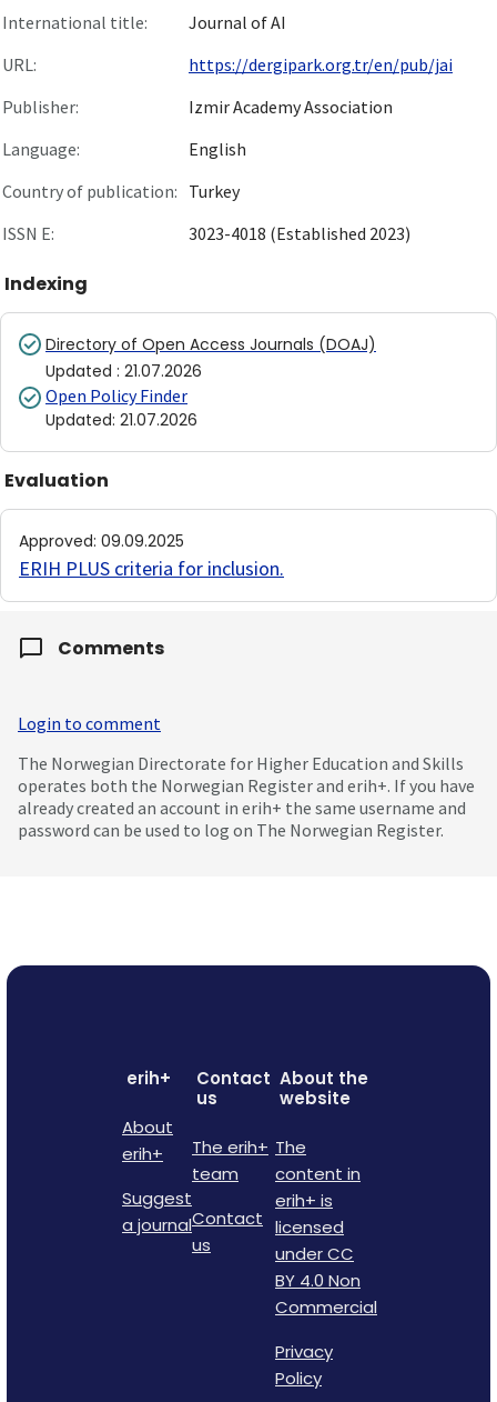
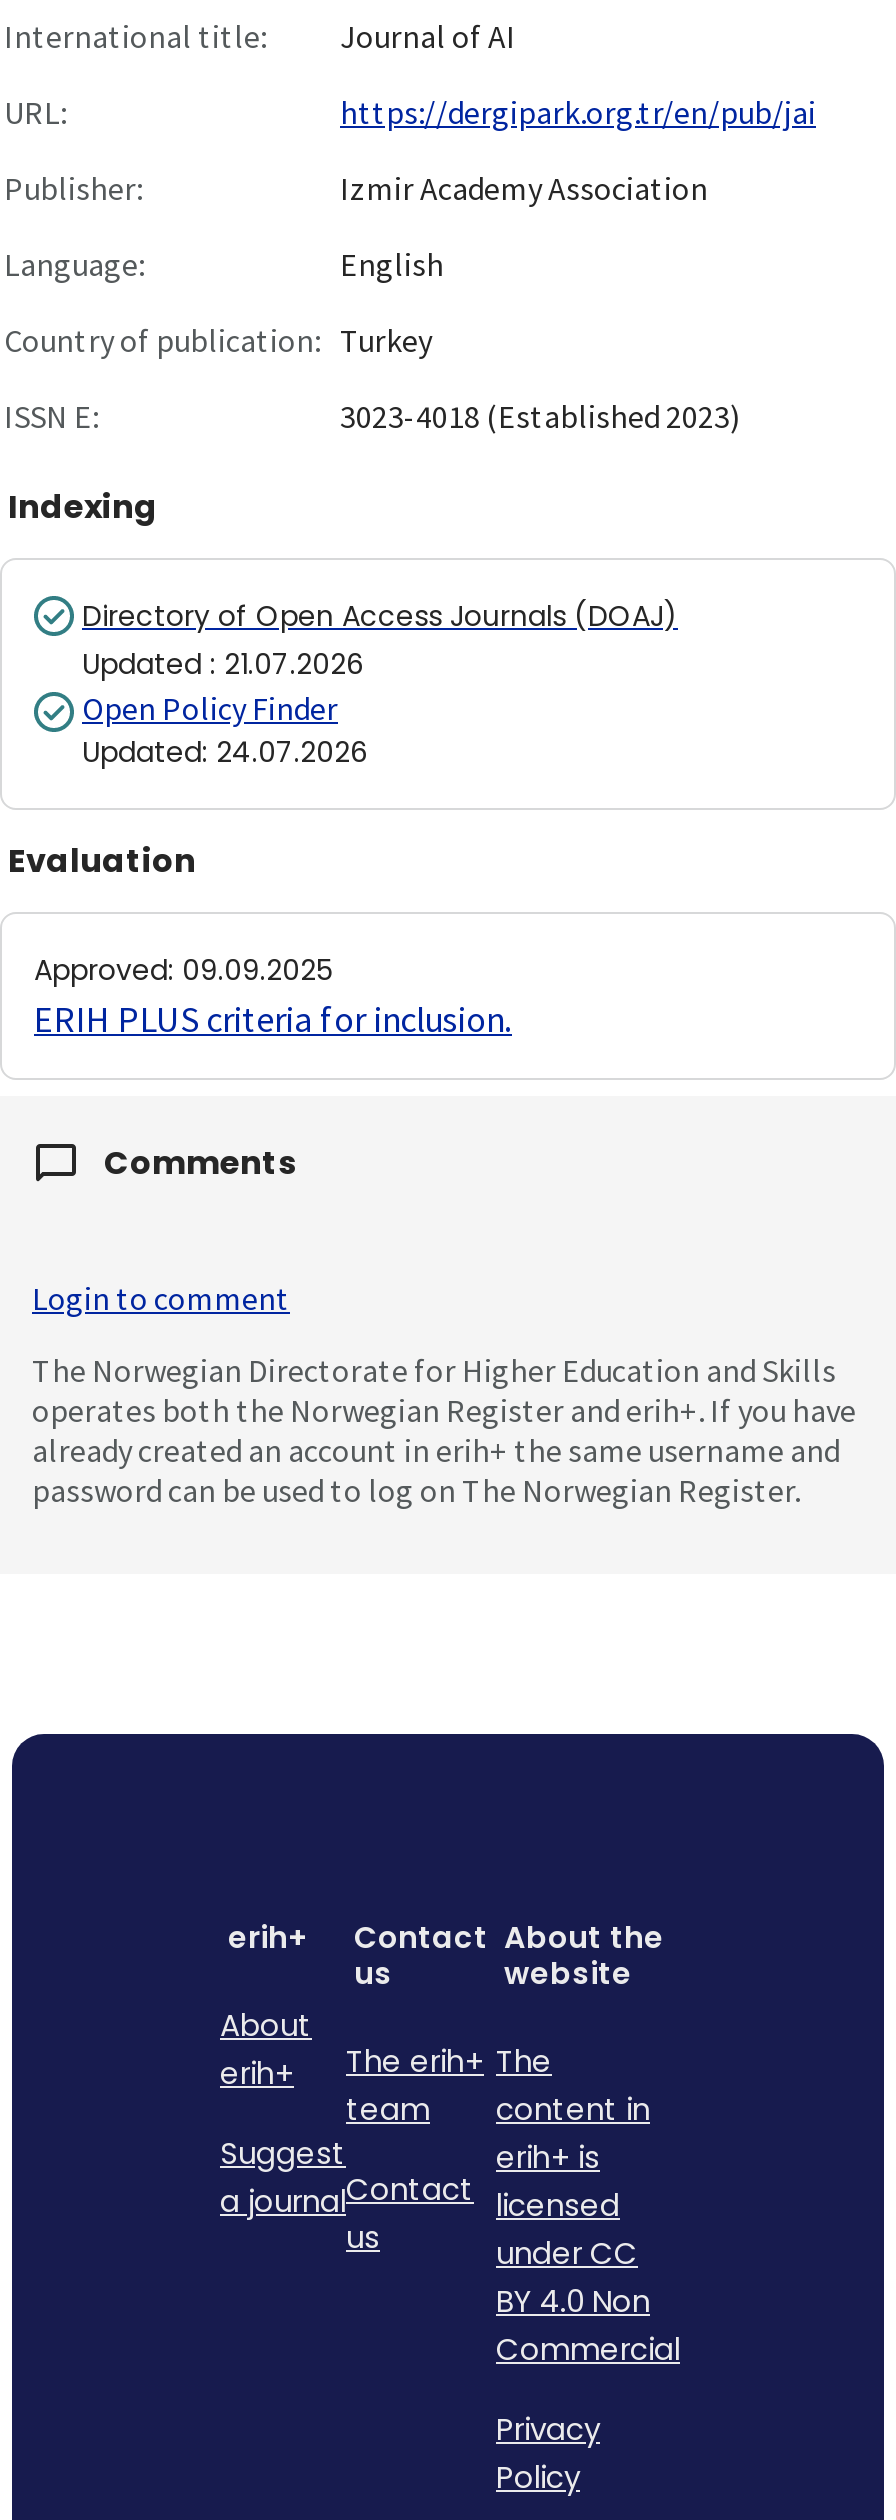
[45,409,197,431] Updated: 21.07.2026 -> [82,732,368,772] Updated: 24.07.2026

